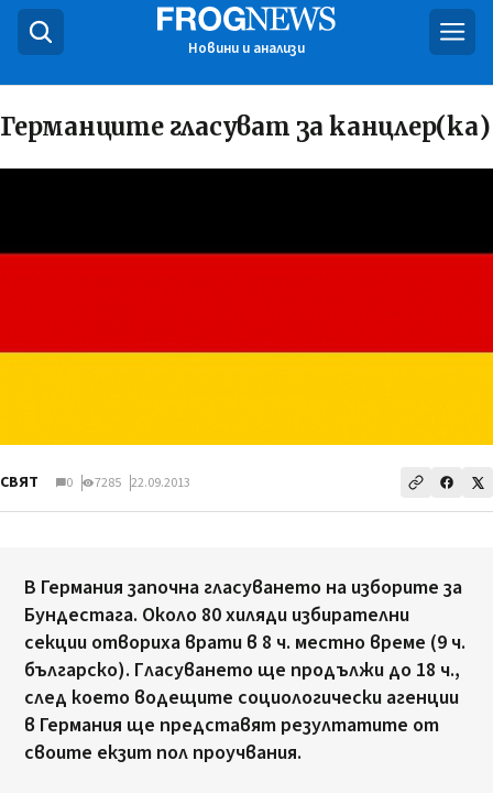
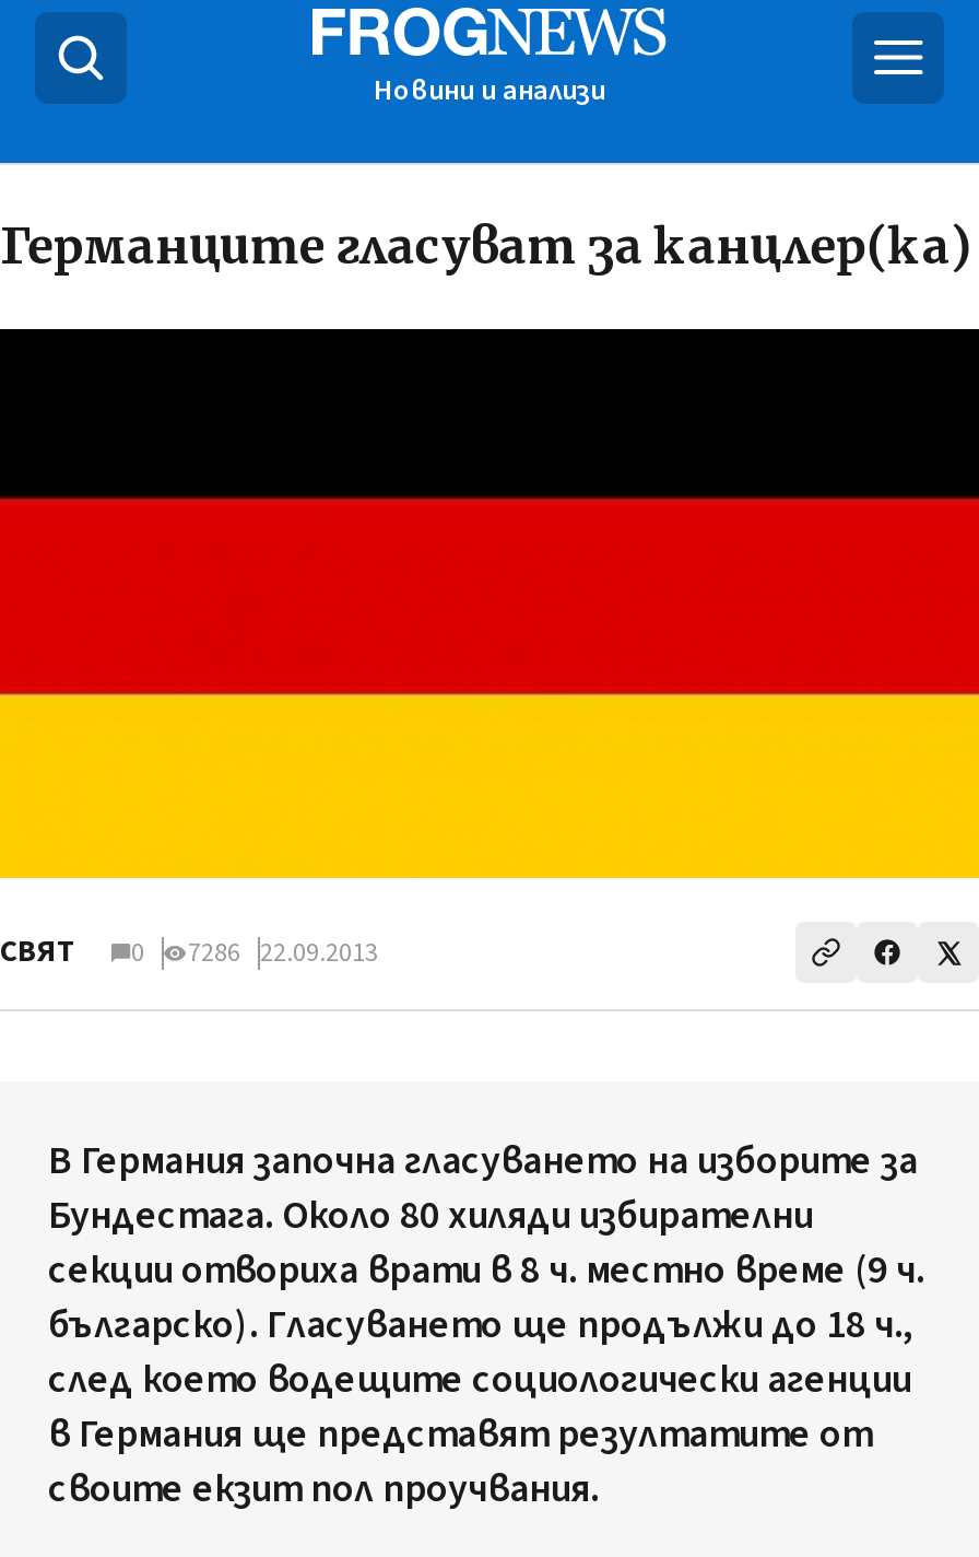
[0,472,190,494] СВЯТ 0 7285 22.09.2013 -> [0,931,378,975] СВЯТ 0 7286 22.09.2013

